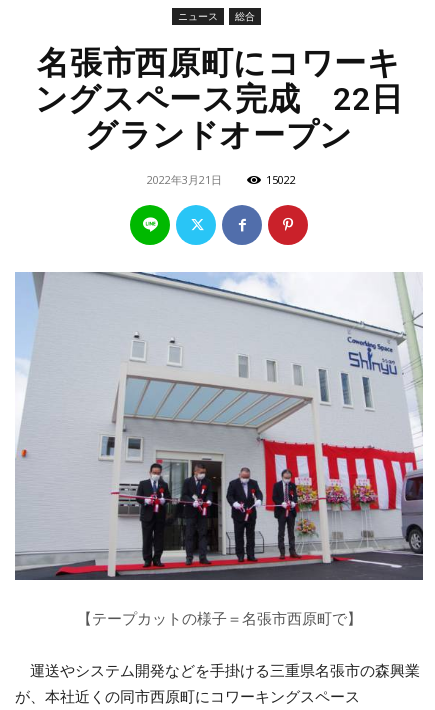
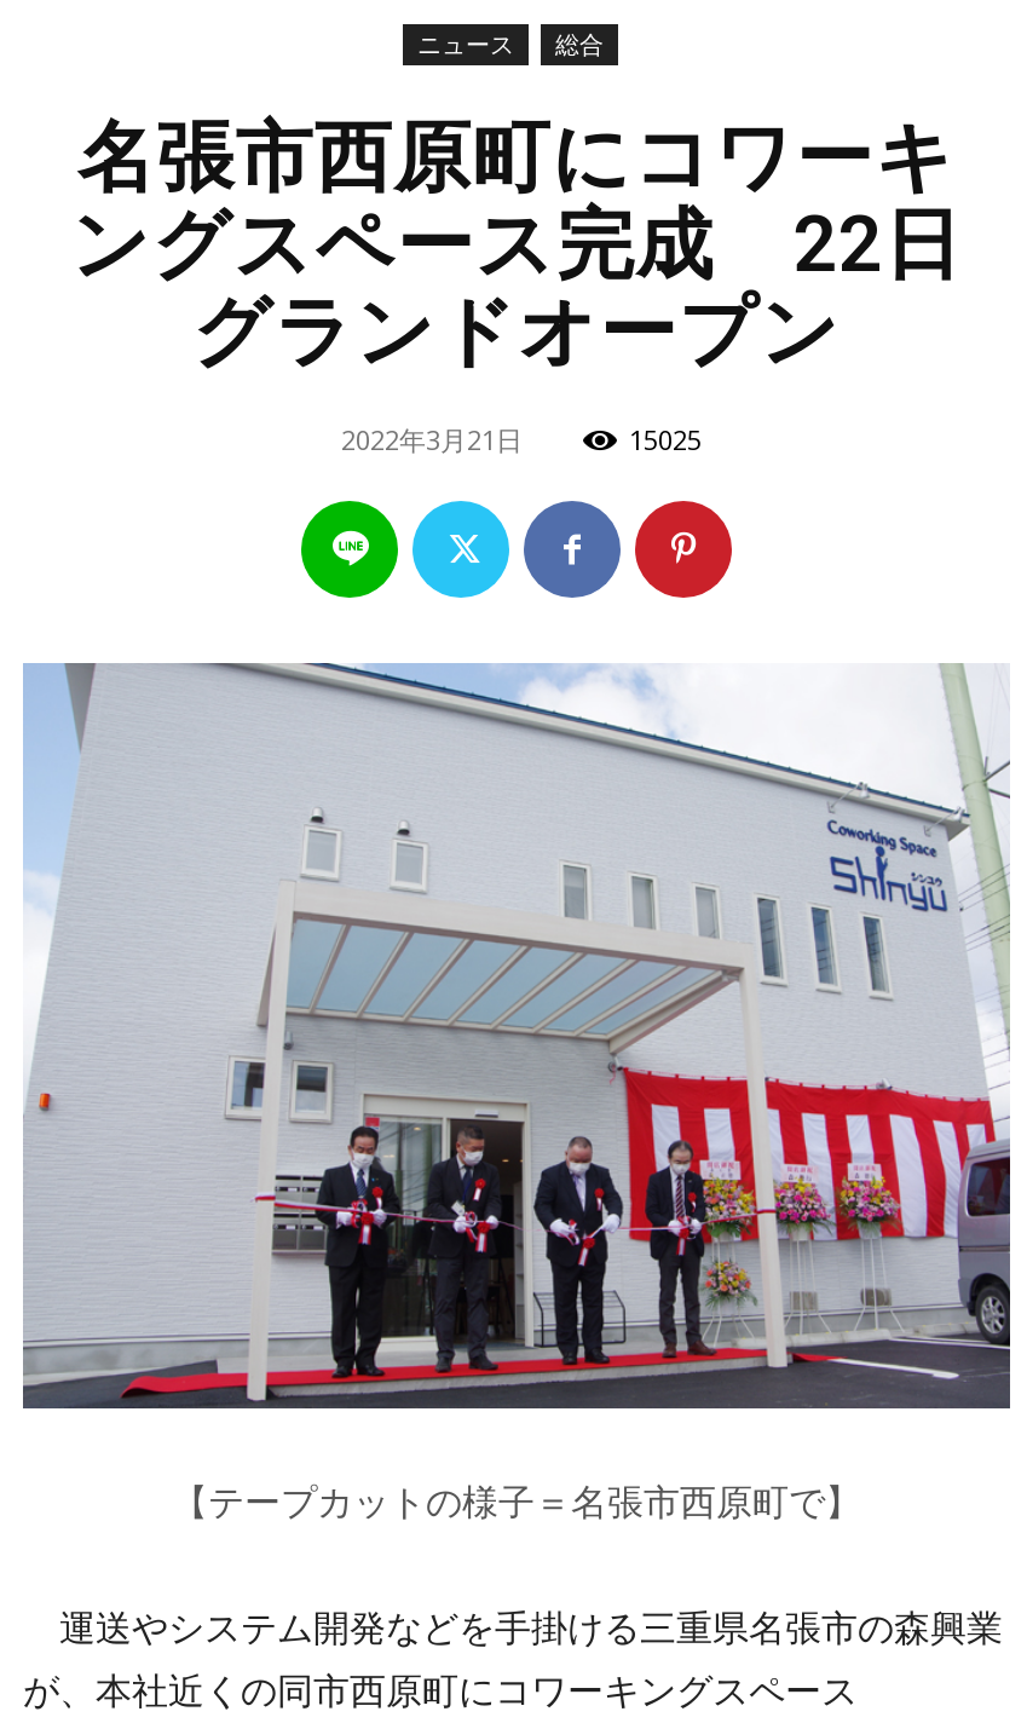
[265,172,295,187] 15022 -> [629,421,702,457] 15025

